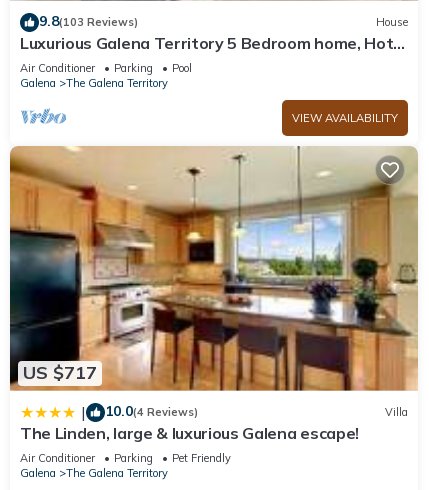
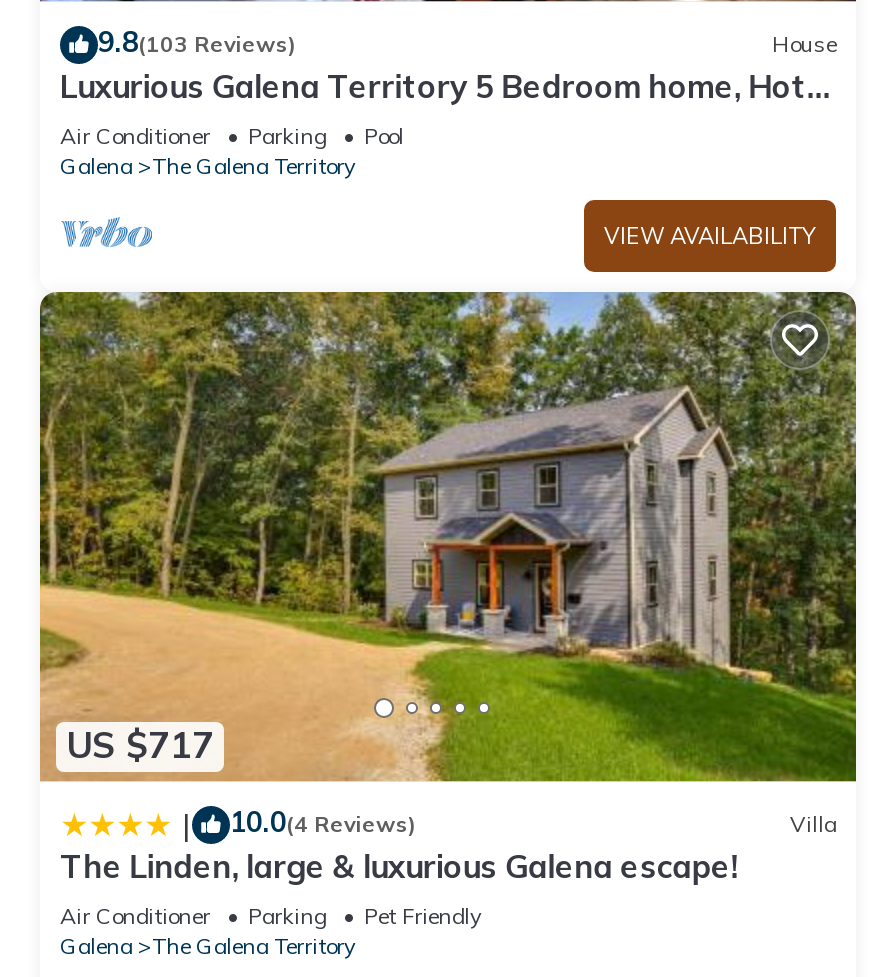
[9,146,418,391] [image] -> [38,290,858,782] [image]

